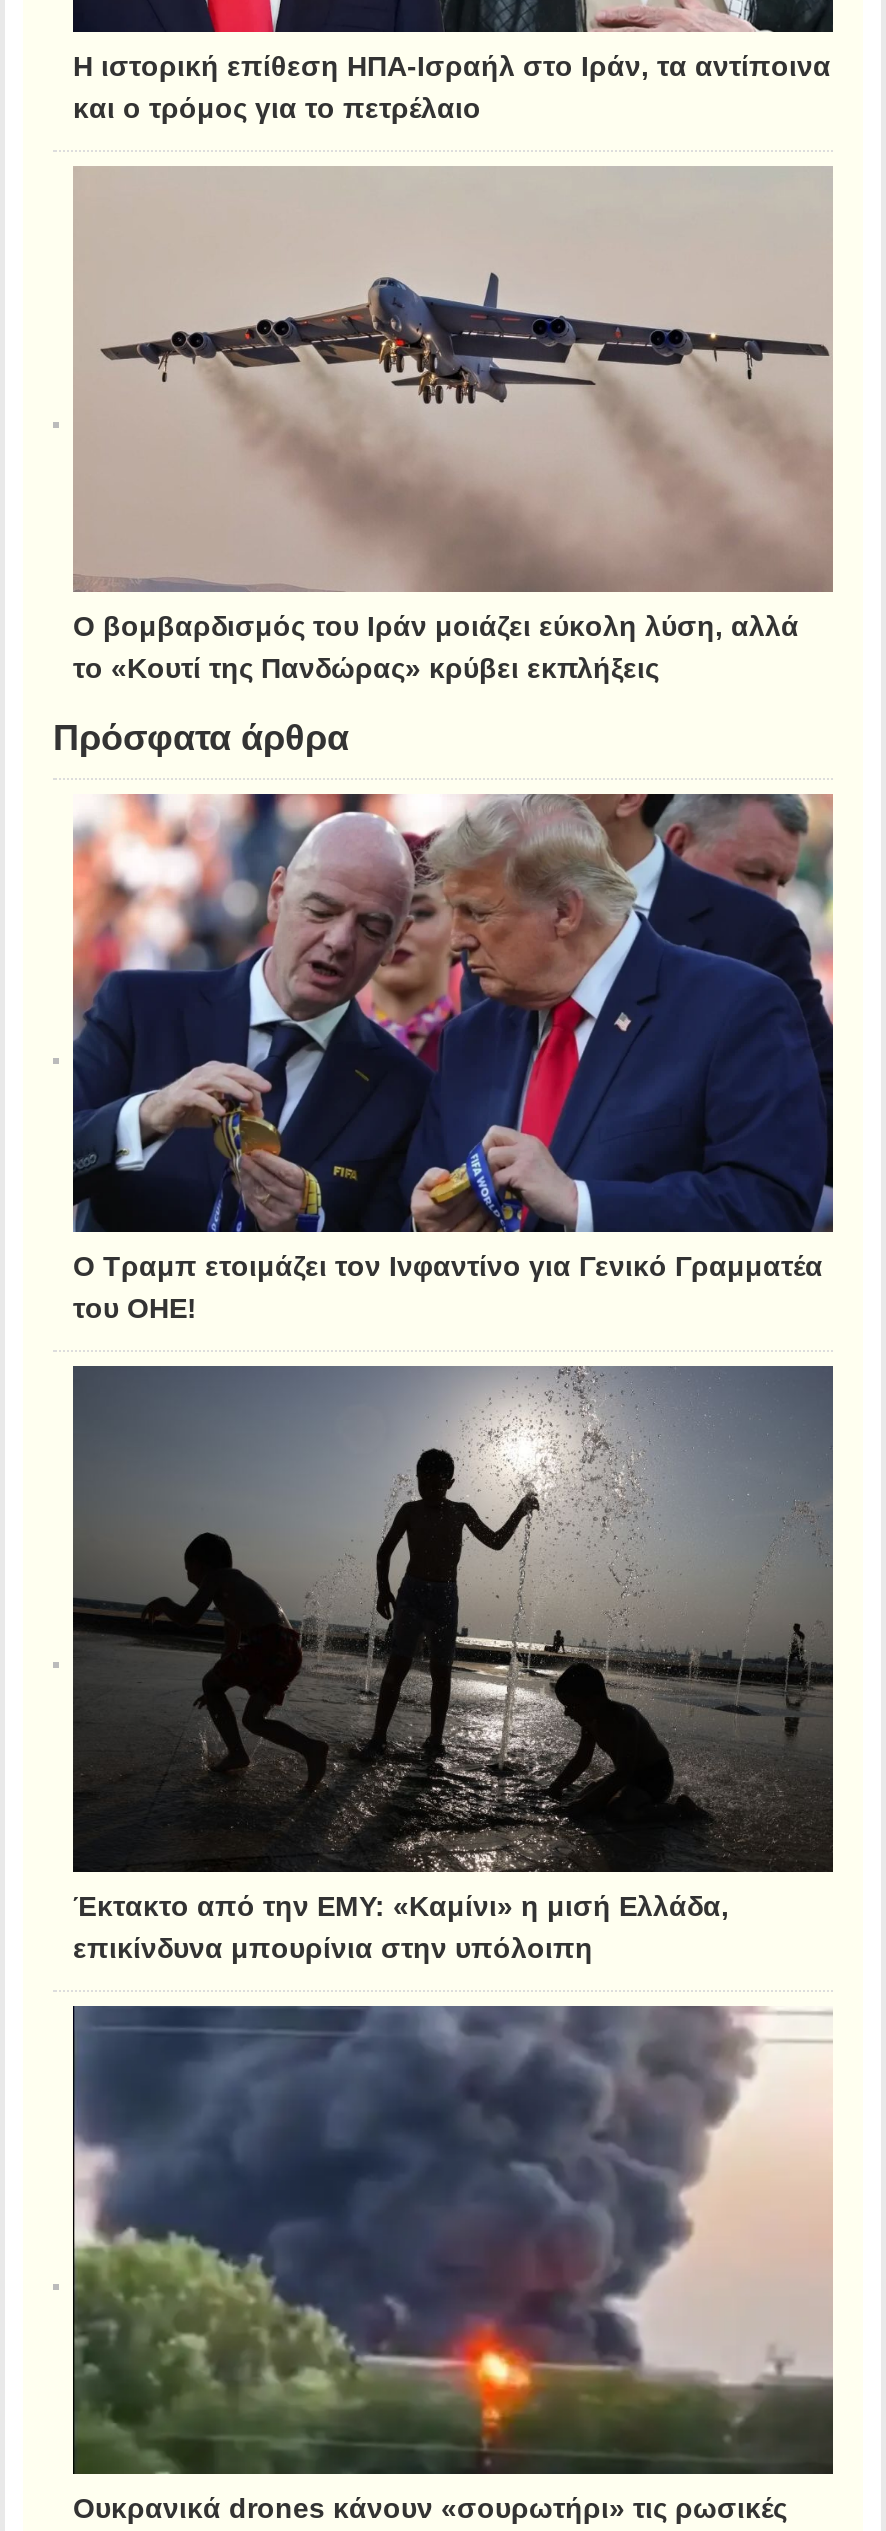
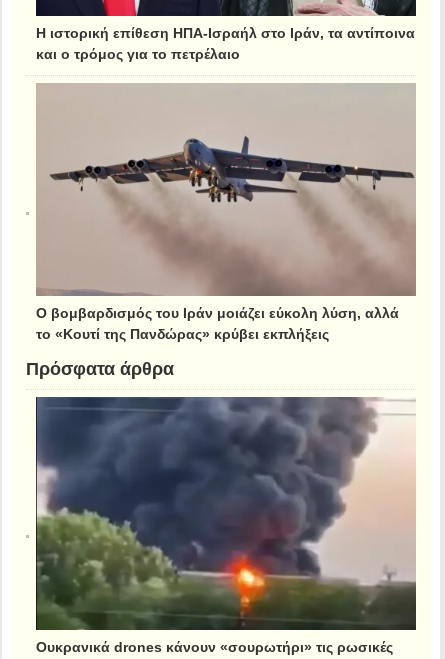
[53,792,833,1320] [image] | Ο Τραμπ ετοιμάζει τον Ινφαντίνο για Γενικό Γραμματέα | του ΟΗΕ! -> none
[53,1364,835,1961] [image] | Έκτακτο από την ΕΜΥ: «Καμίνι» η μισή Ελλάδα, | επικίνδυνα μπουρίνια στην υπόλοιπη -> none

